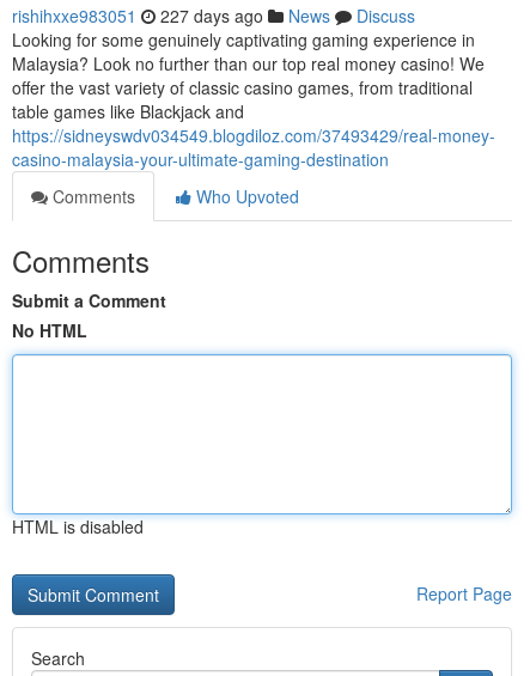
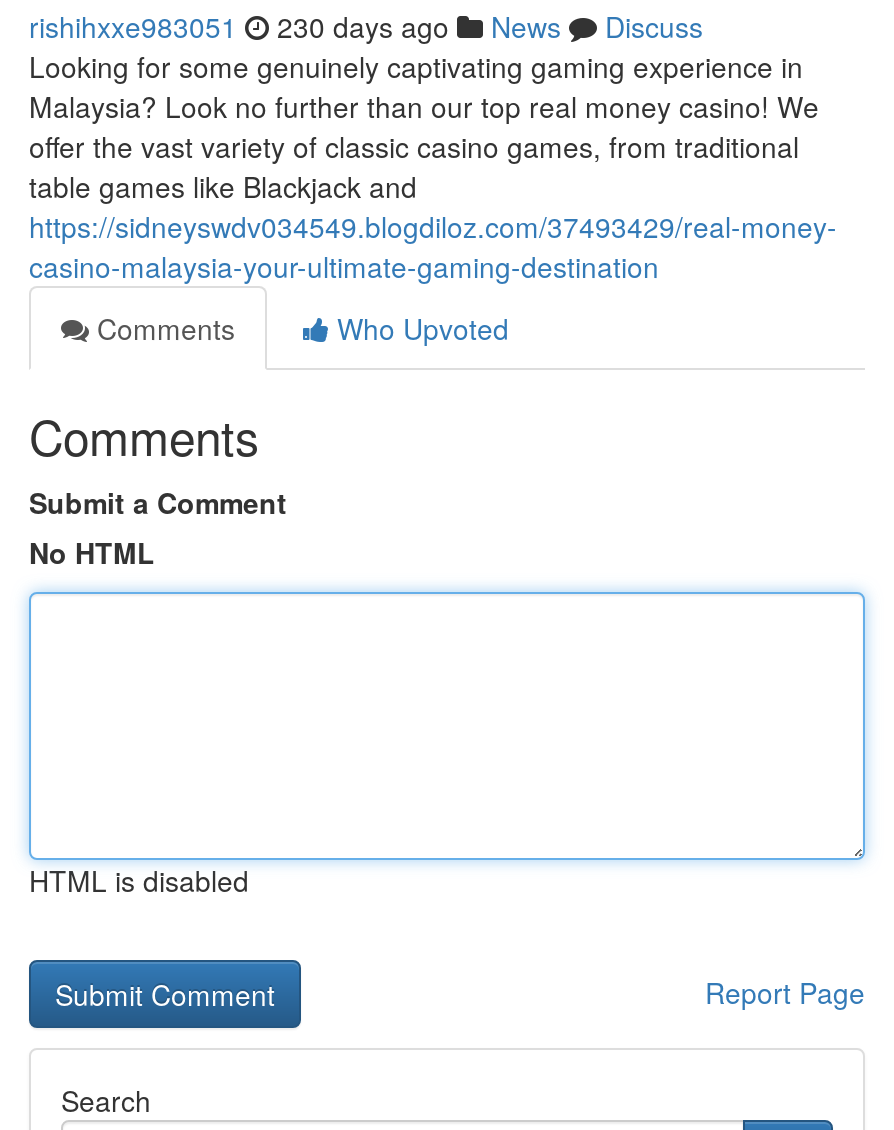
[12,4,415,28] rishihxxe983051 227 days ago News Discuss -> [29,6,703,46] rishihxxe983051 230 days ago News Discuss

